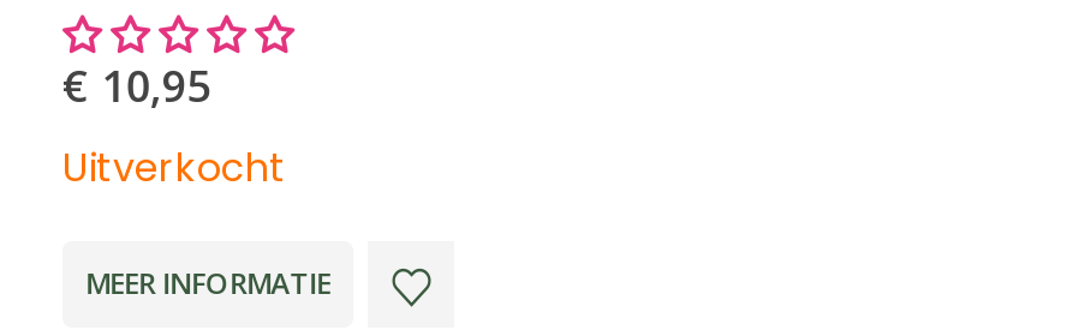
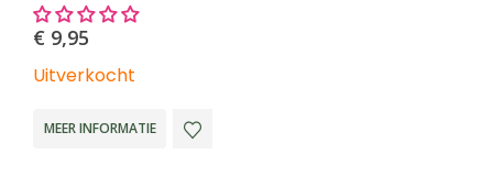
[62,57,211,114] €10,95 -> [33,24,90,51] €9,95

